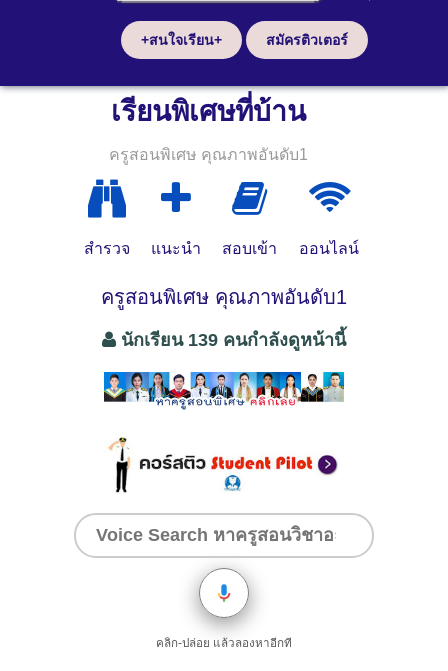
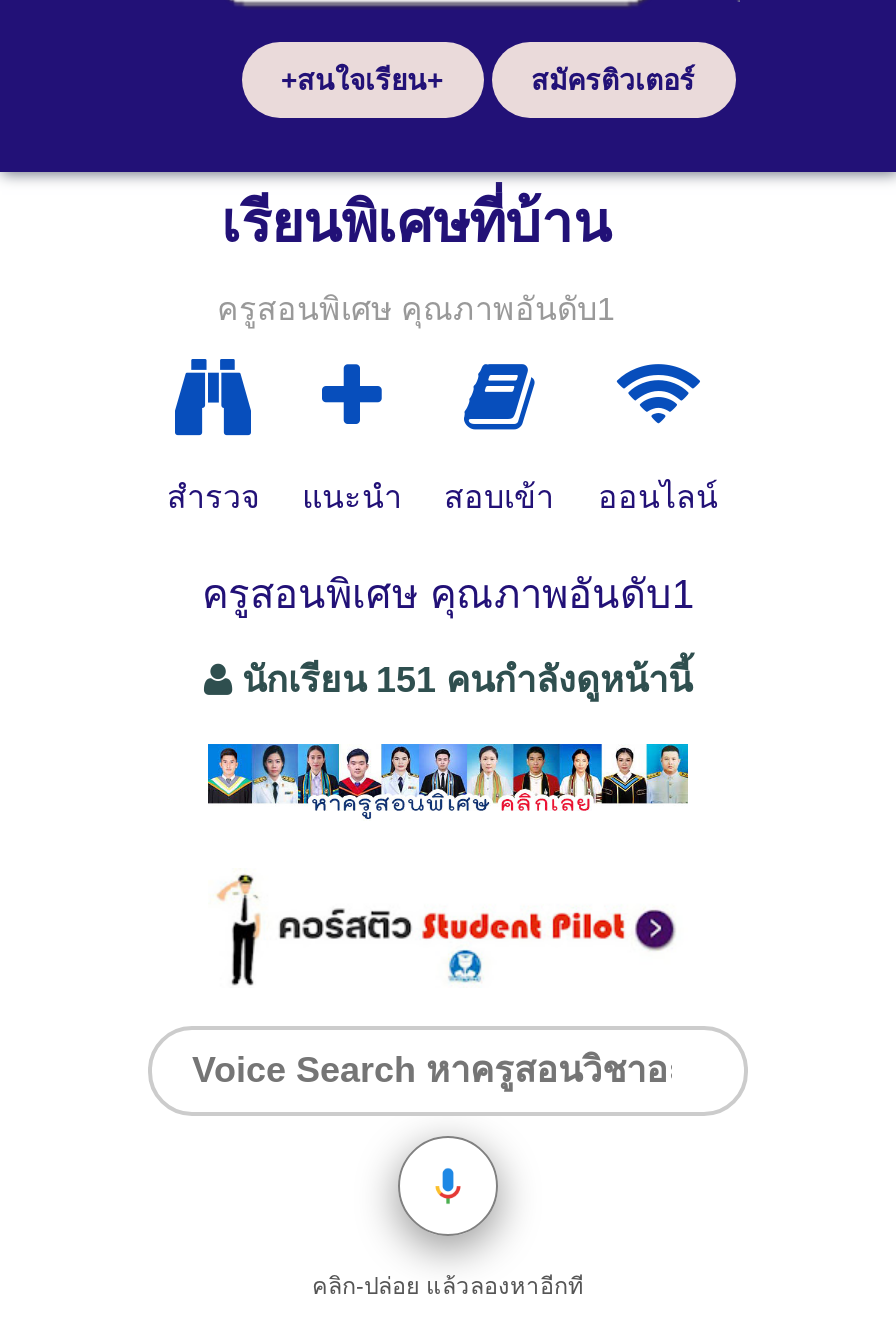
[116,330,346,350] นักเรียน 139 คนกำลังดูหน้านี้ -> [232,660,692,700] นักเรียน 151 คนกำลังดูหน้านี้

